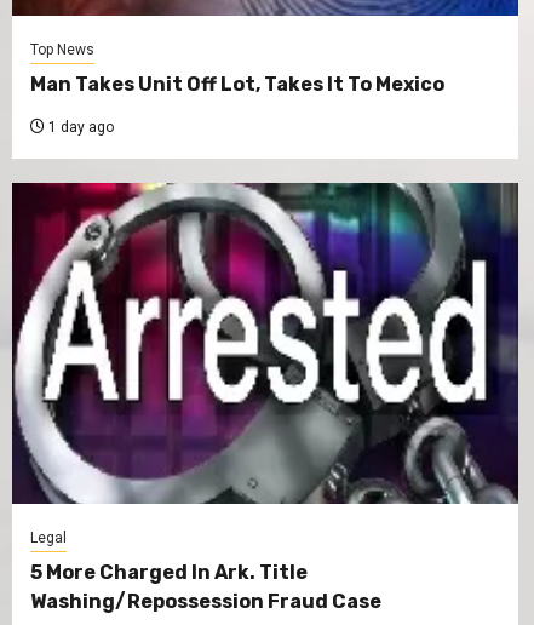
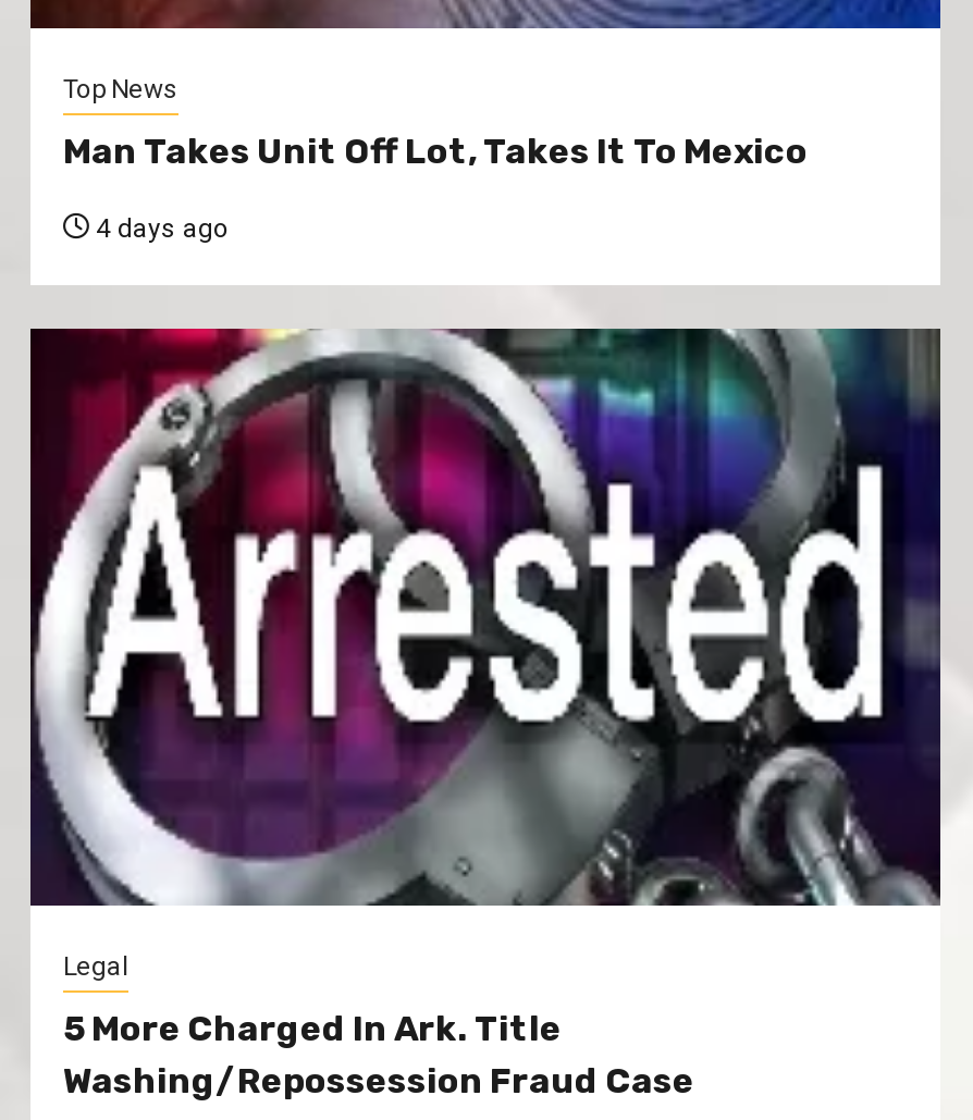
[45,119,114,136] 1 day ago -> [89,214,229,244] 4 days ago

